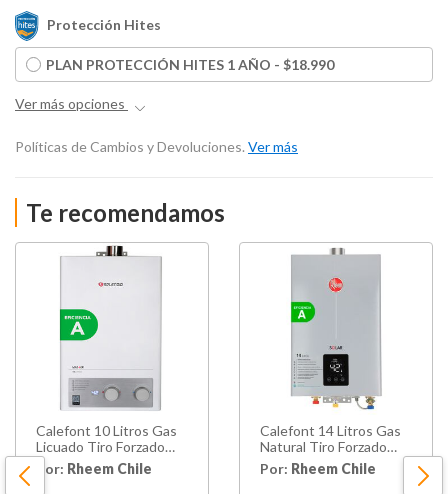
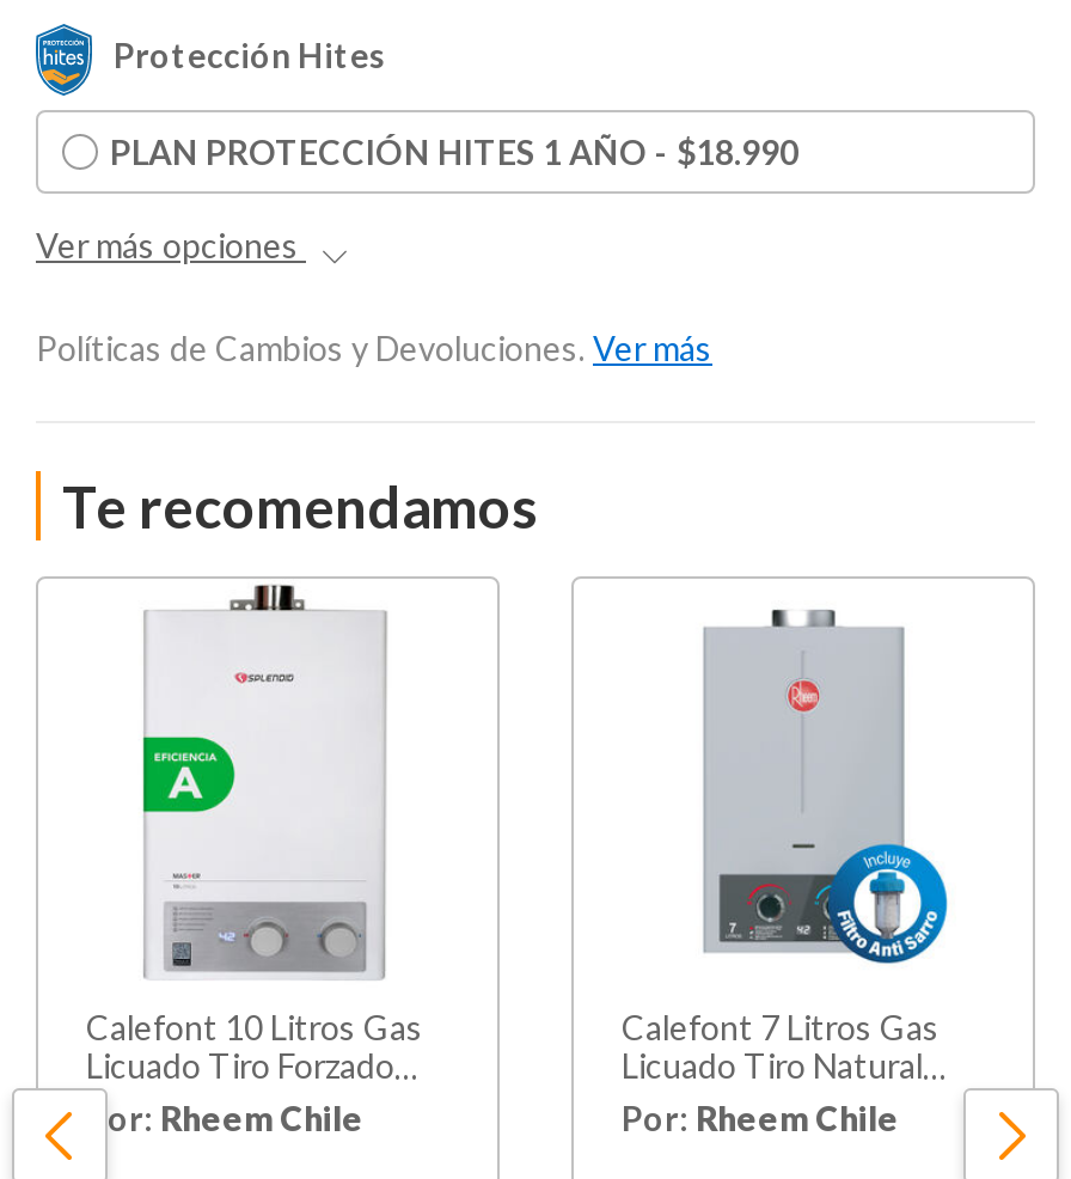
[260,247,401,439] [image] | Calefont 14 Litros Gas -> [622,591,951,1048] [image] | Calefont 7 Litros Gas
[260,438,387,455] Natural Tiro Forzado -> [622,1046,923,1086] Licuado Tiro Natural

